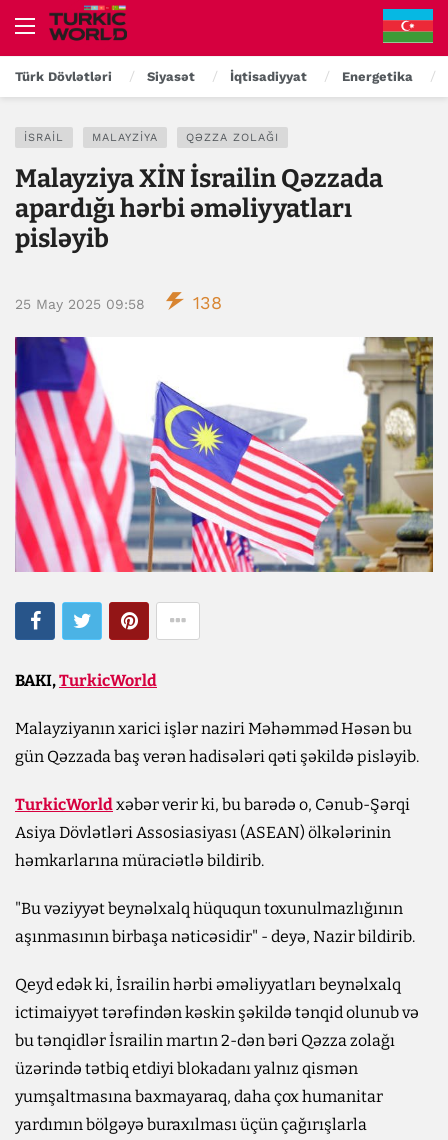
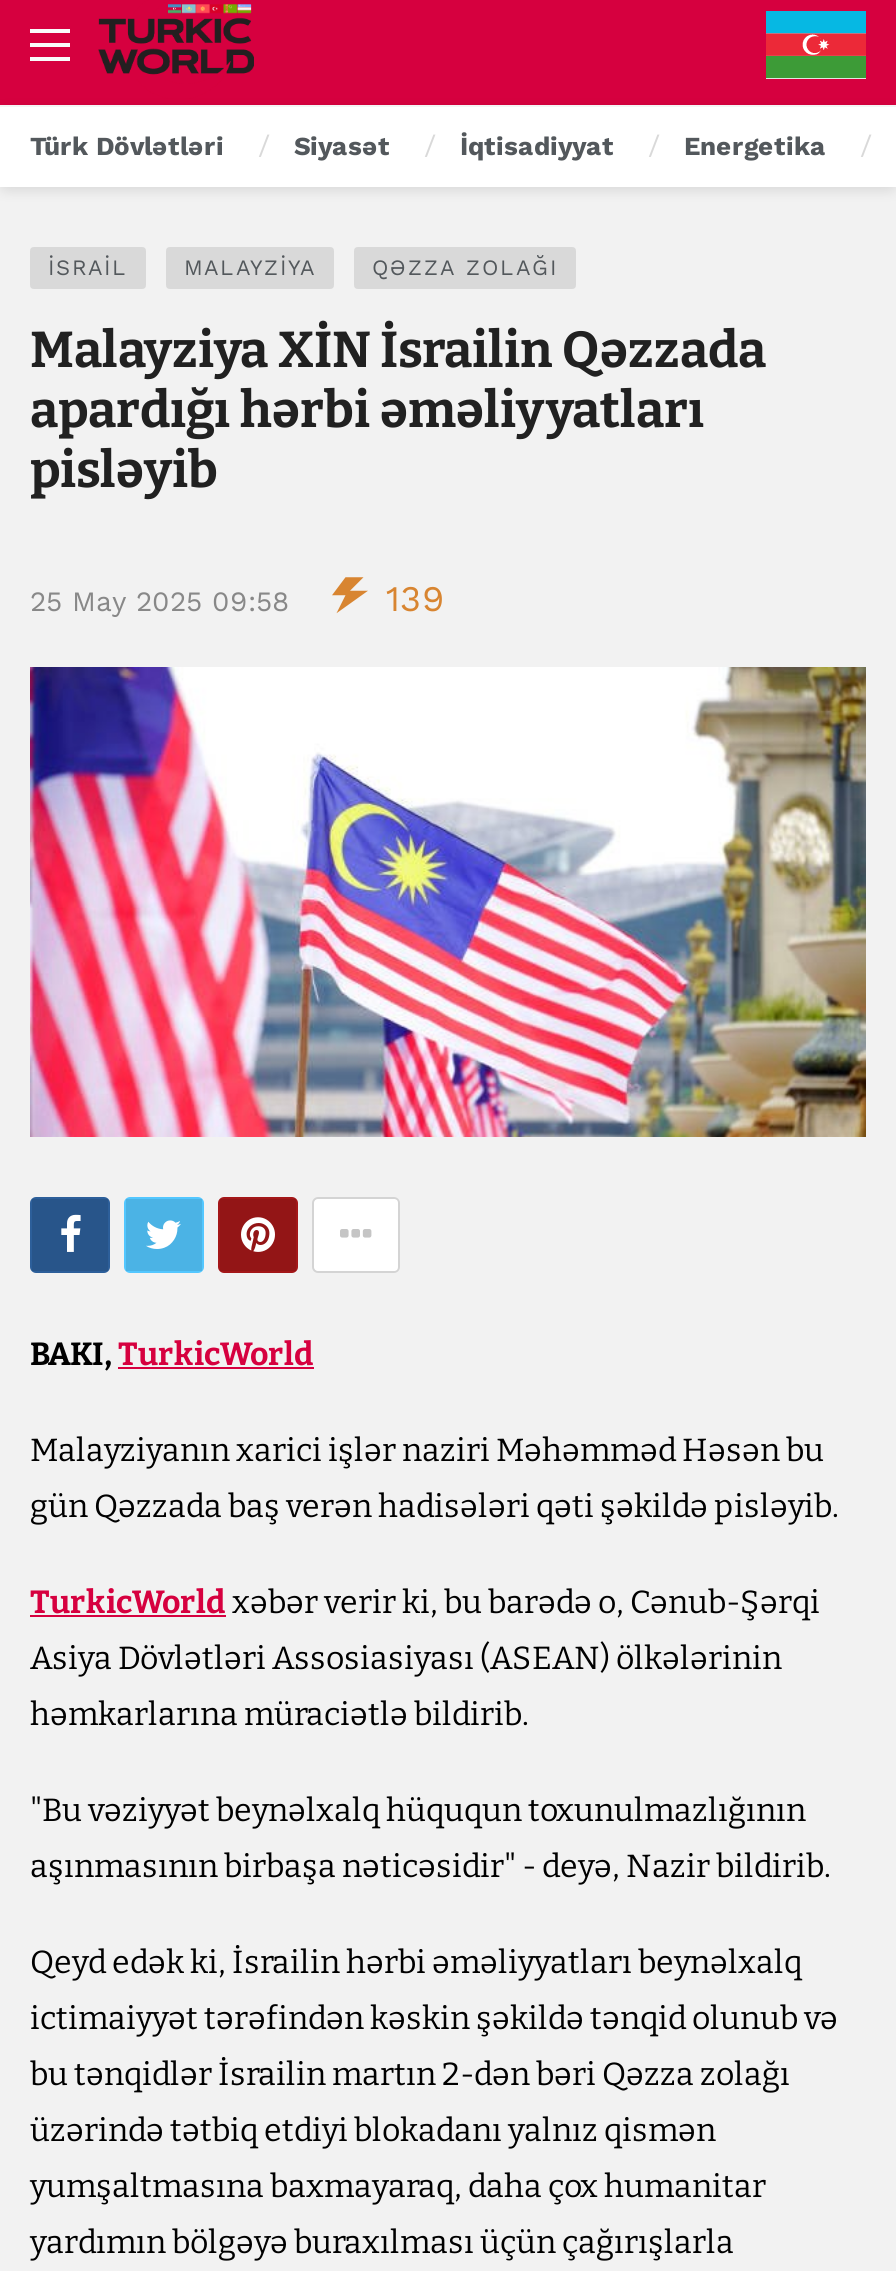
[193,292,222,313] 138 -> [386,577,444,619] 139

